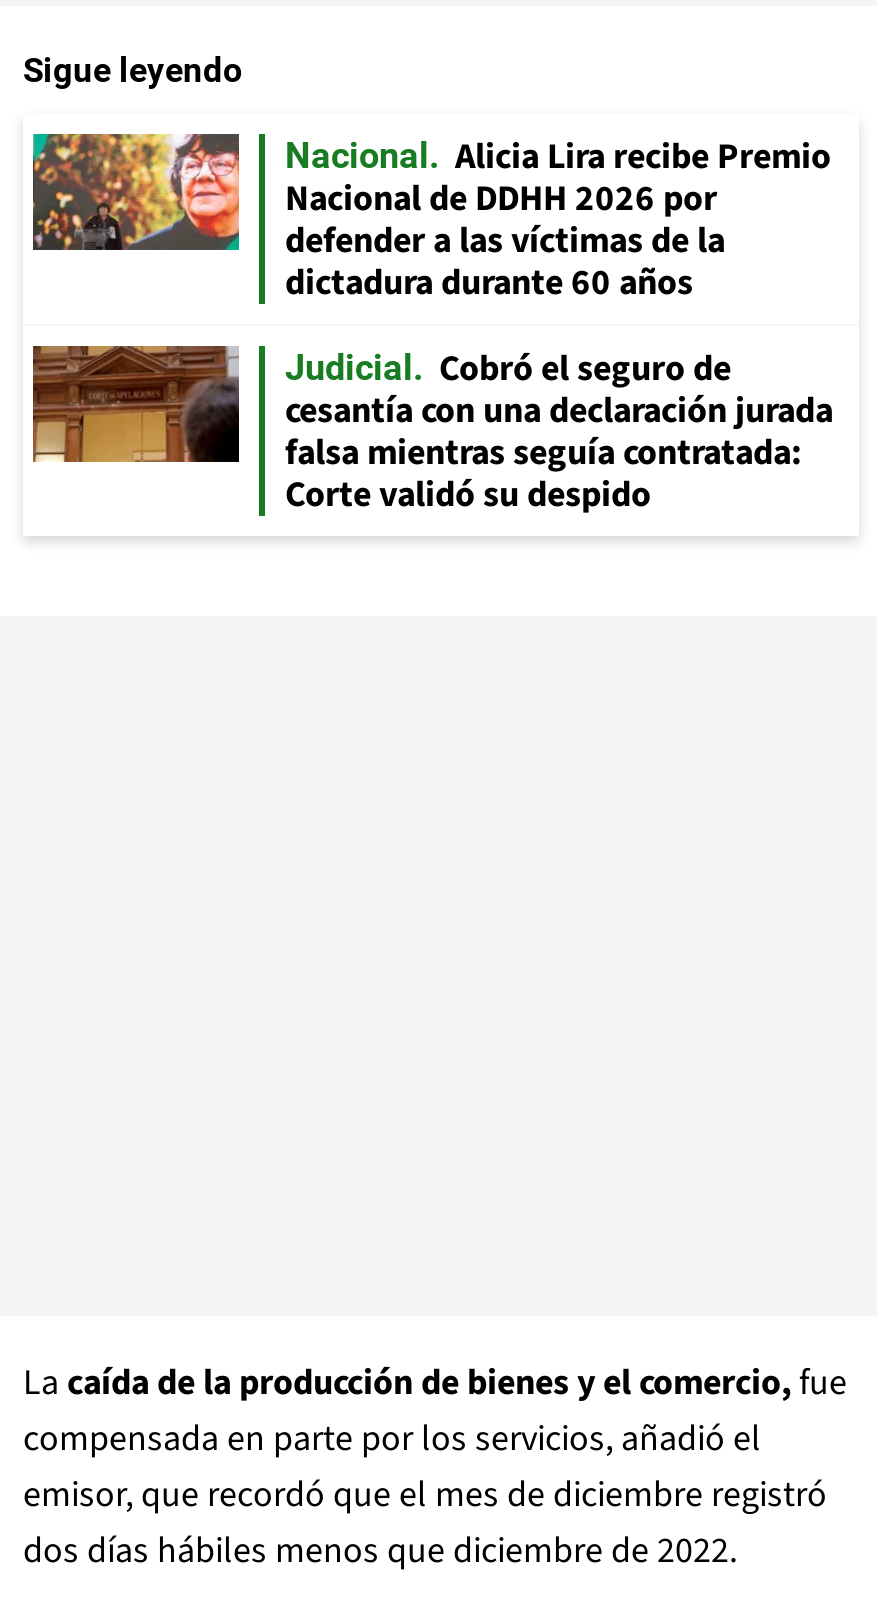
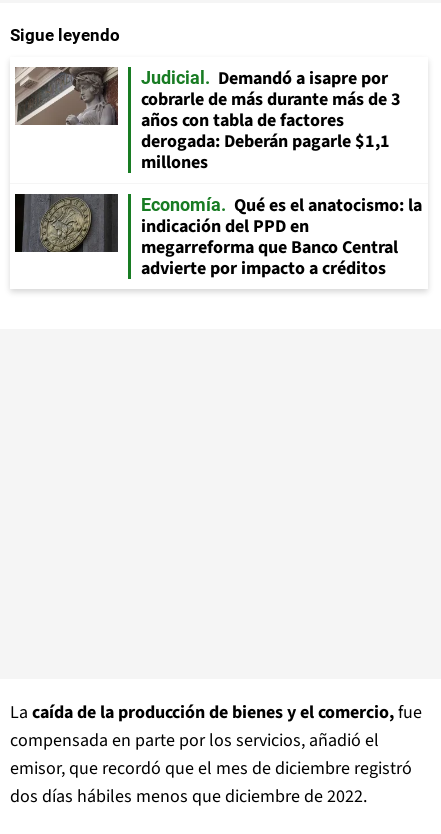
[31,132,241,252] [image] -> [15,66,119,126] [image]
[285,132,831,308] Nacional | Alicia Lira recibe Premio | Nacional de DDHH 2026 por | defender a las víctimas de la | dictadura durante 60 años -> none
[33,344,833,520] [image] | Cobró el seguro de | cesantía con una declaración jurada | falsa mientras seguía contratada: | Corte validó su despido -> [14,66,422,281] [image] | Demandó a isapre por | cobrarle de más durante más de 3 | años con tabla de factores | derogada: Deberán pagarle $1,1 | millones | Economía | Qué es el anatocismo: la | indicación del PPD en | megarreforma que Banco Central | advierte por impacto a créditos
moved [285,346,413,388] -> [141,67,205,88]: Judicial

